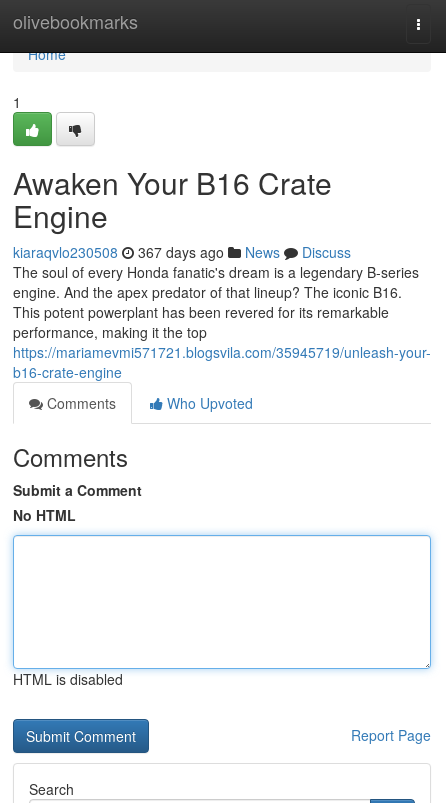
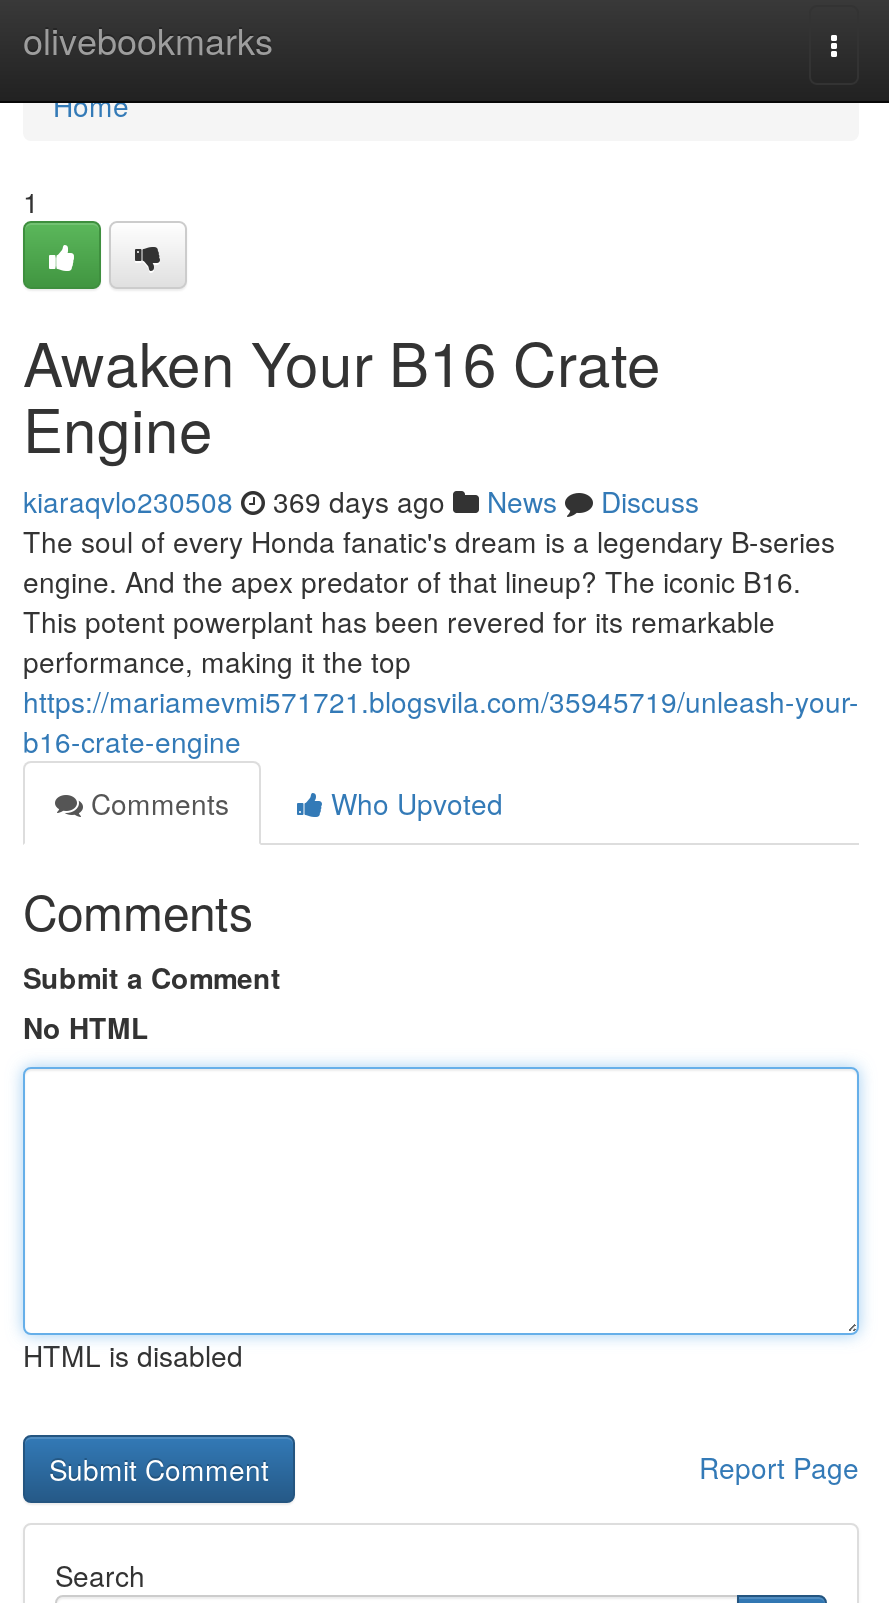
[13,242,351,262] kiaraqvlo230508 367 days ago News Discuss -> [23,481,699,521] kiaraqvlo230508 369 days ago News Discuss

